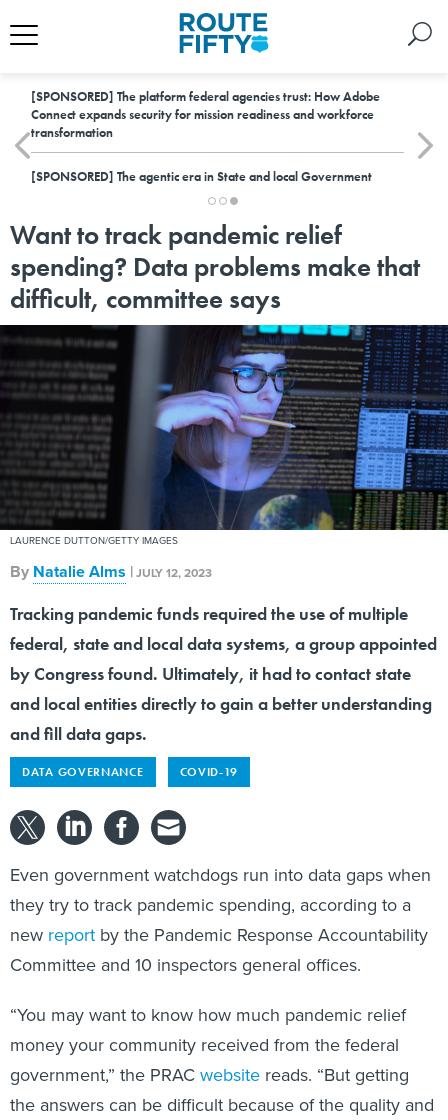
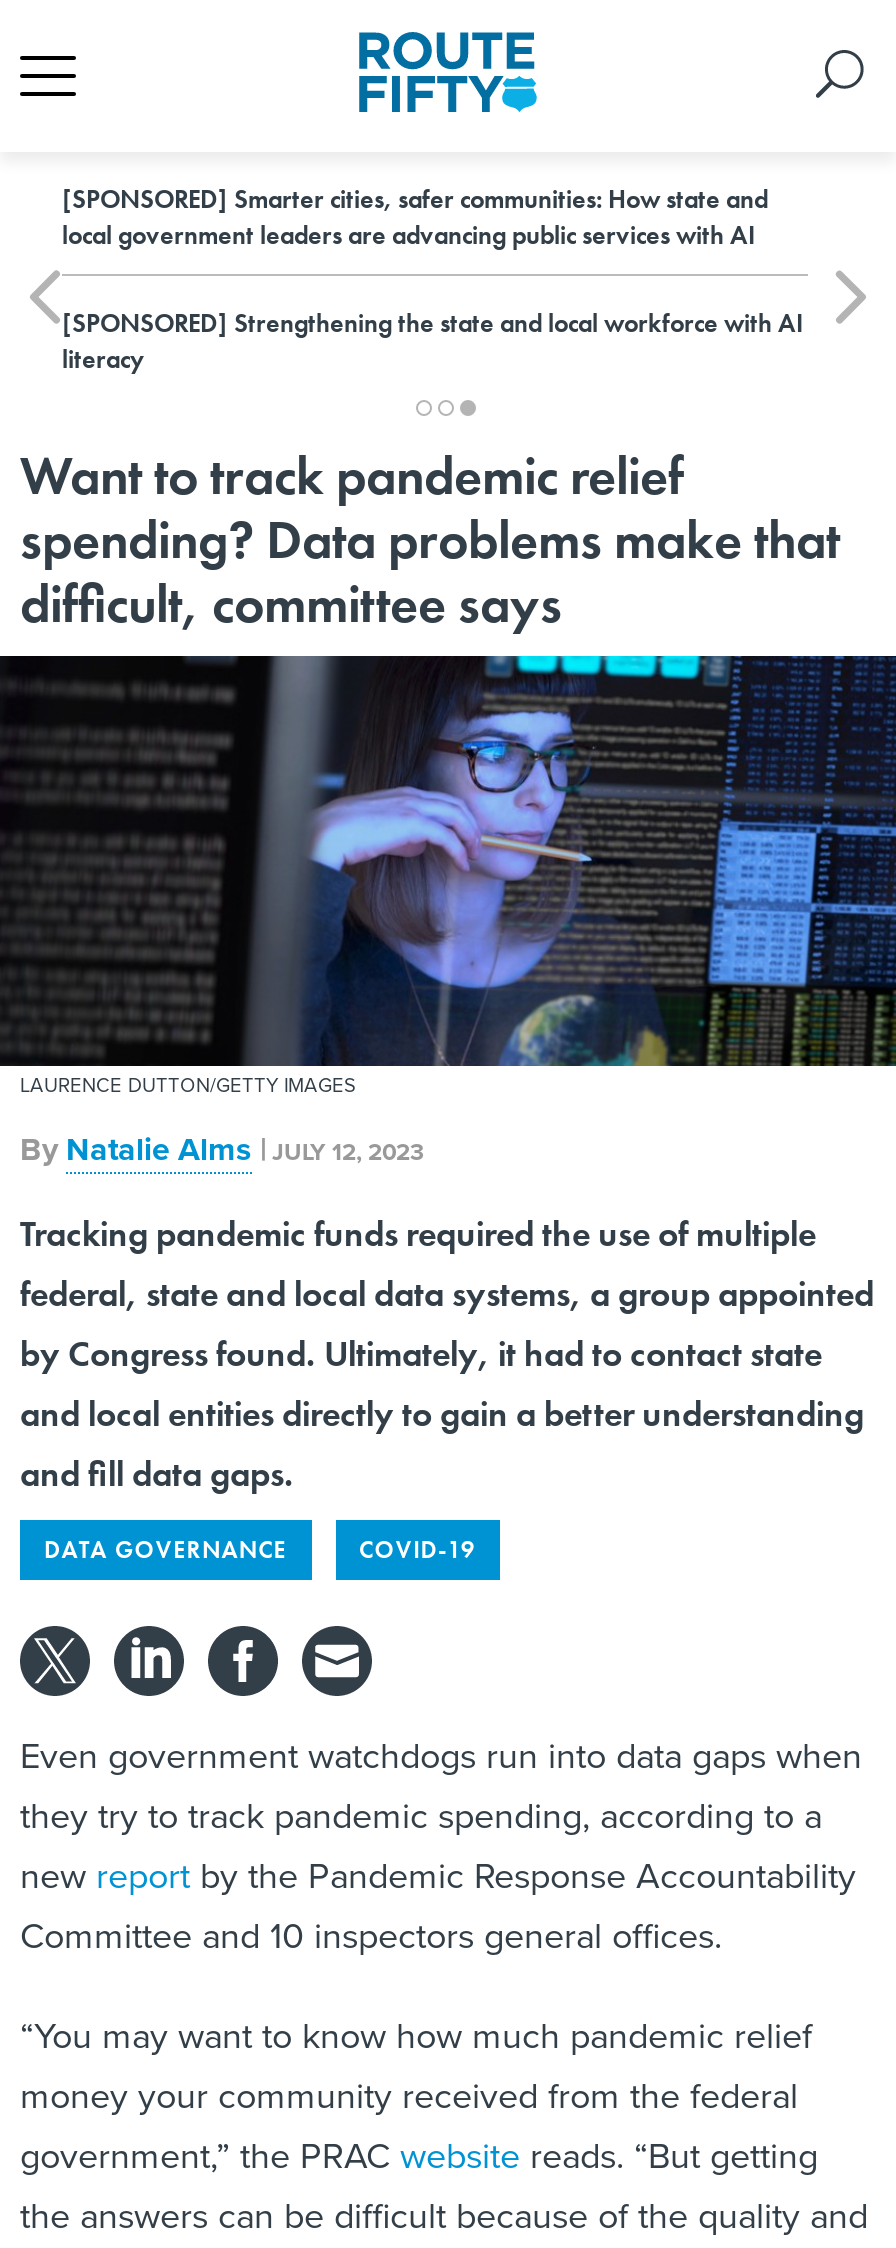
[31,88,380,141] [SPONSORED] The platform federal agencies trust: How Adobe | Connect expands security for mission readiness and workforce | transformation -> [62,182,768,252] [SPONSORED] Smarter cities, safer communities: How state and | local government leaders are advancing public services with AI
[31,168,372,185] [SPONSORED] The agentic era in State and local Government -> [62,306,804,376] [SPONSORED] Strengthening the state and local workforce with AI | literacy

